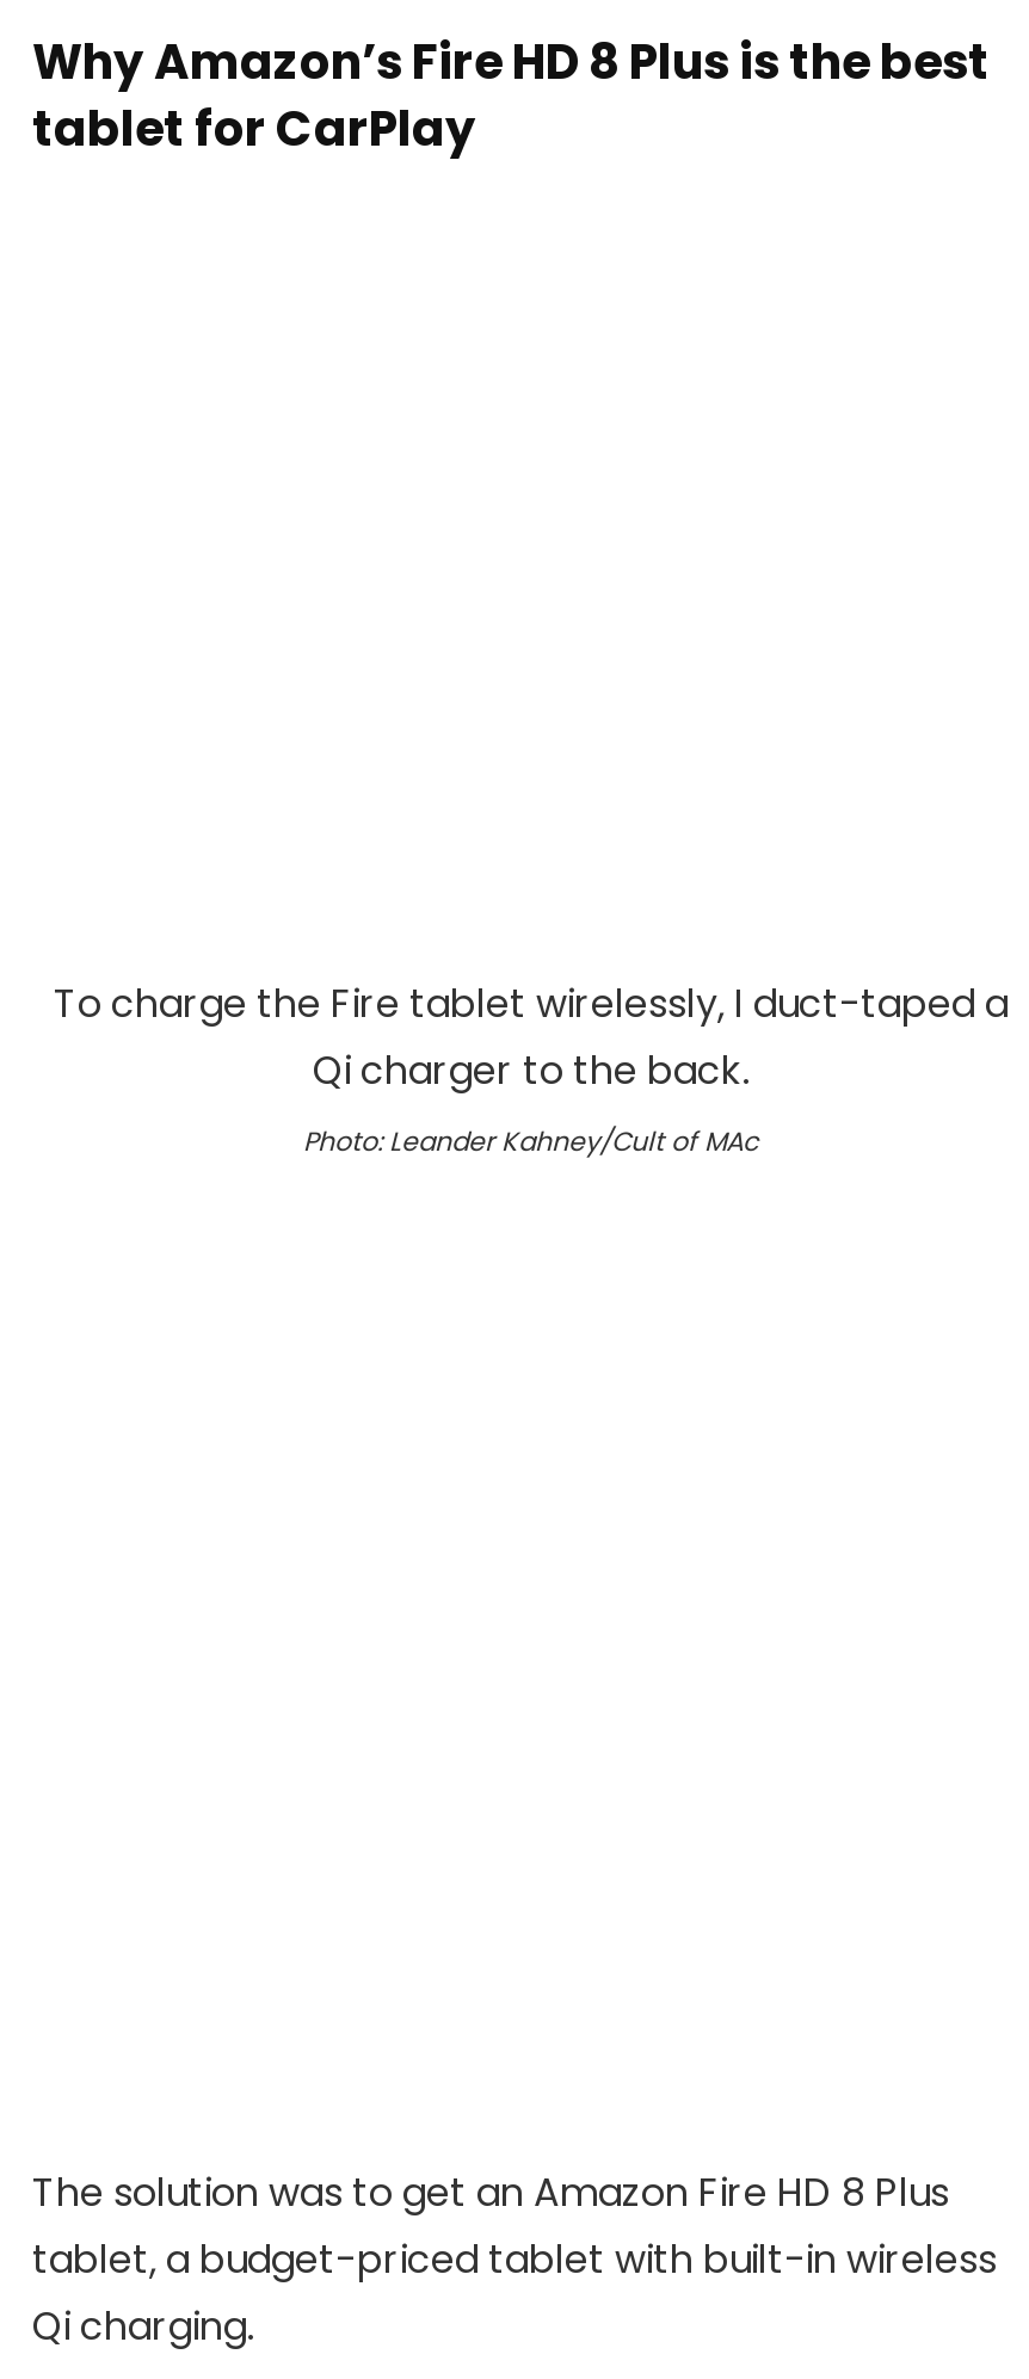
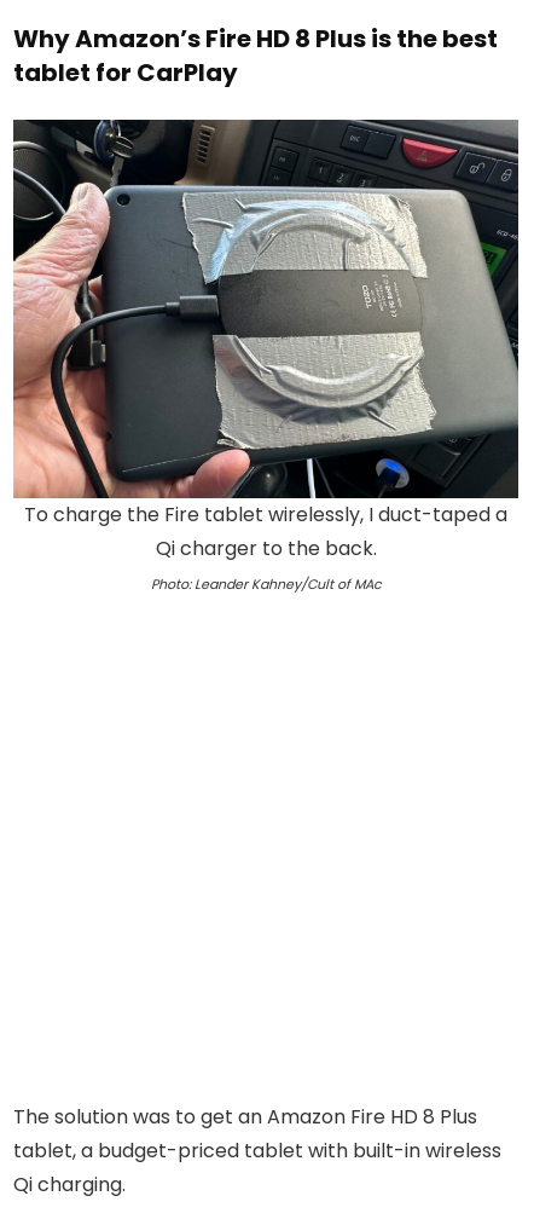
none -> [12,119,520,499] [image]

